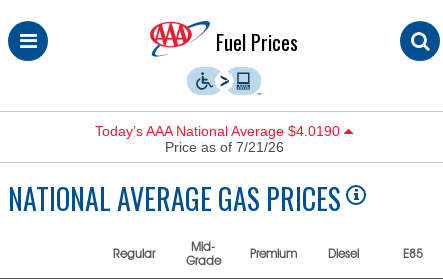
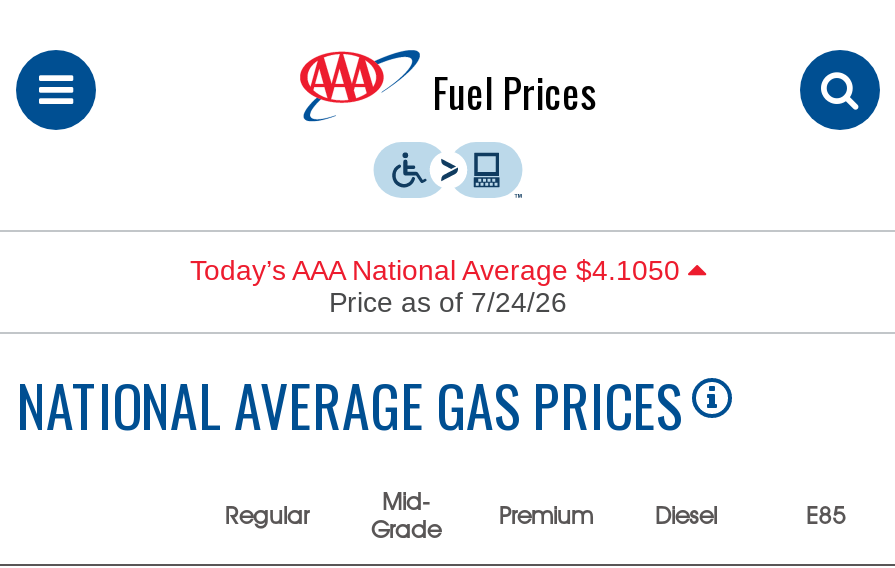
[95,123,344,139] Today’s AAA National Average $4.0190 -> [190,254,688,286] Today’s AAA National Average $4.1050
[164,139,283,155] Price as of 7/21/26 -> [329,286,567,318] Price as of 7/24/26

